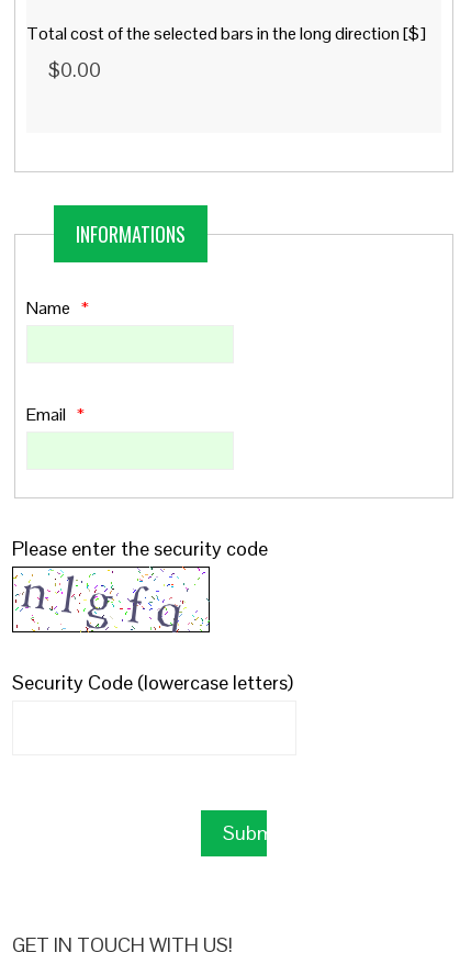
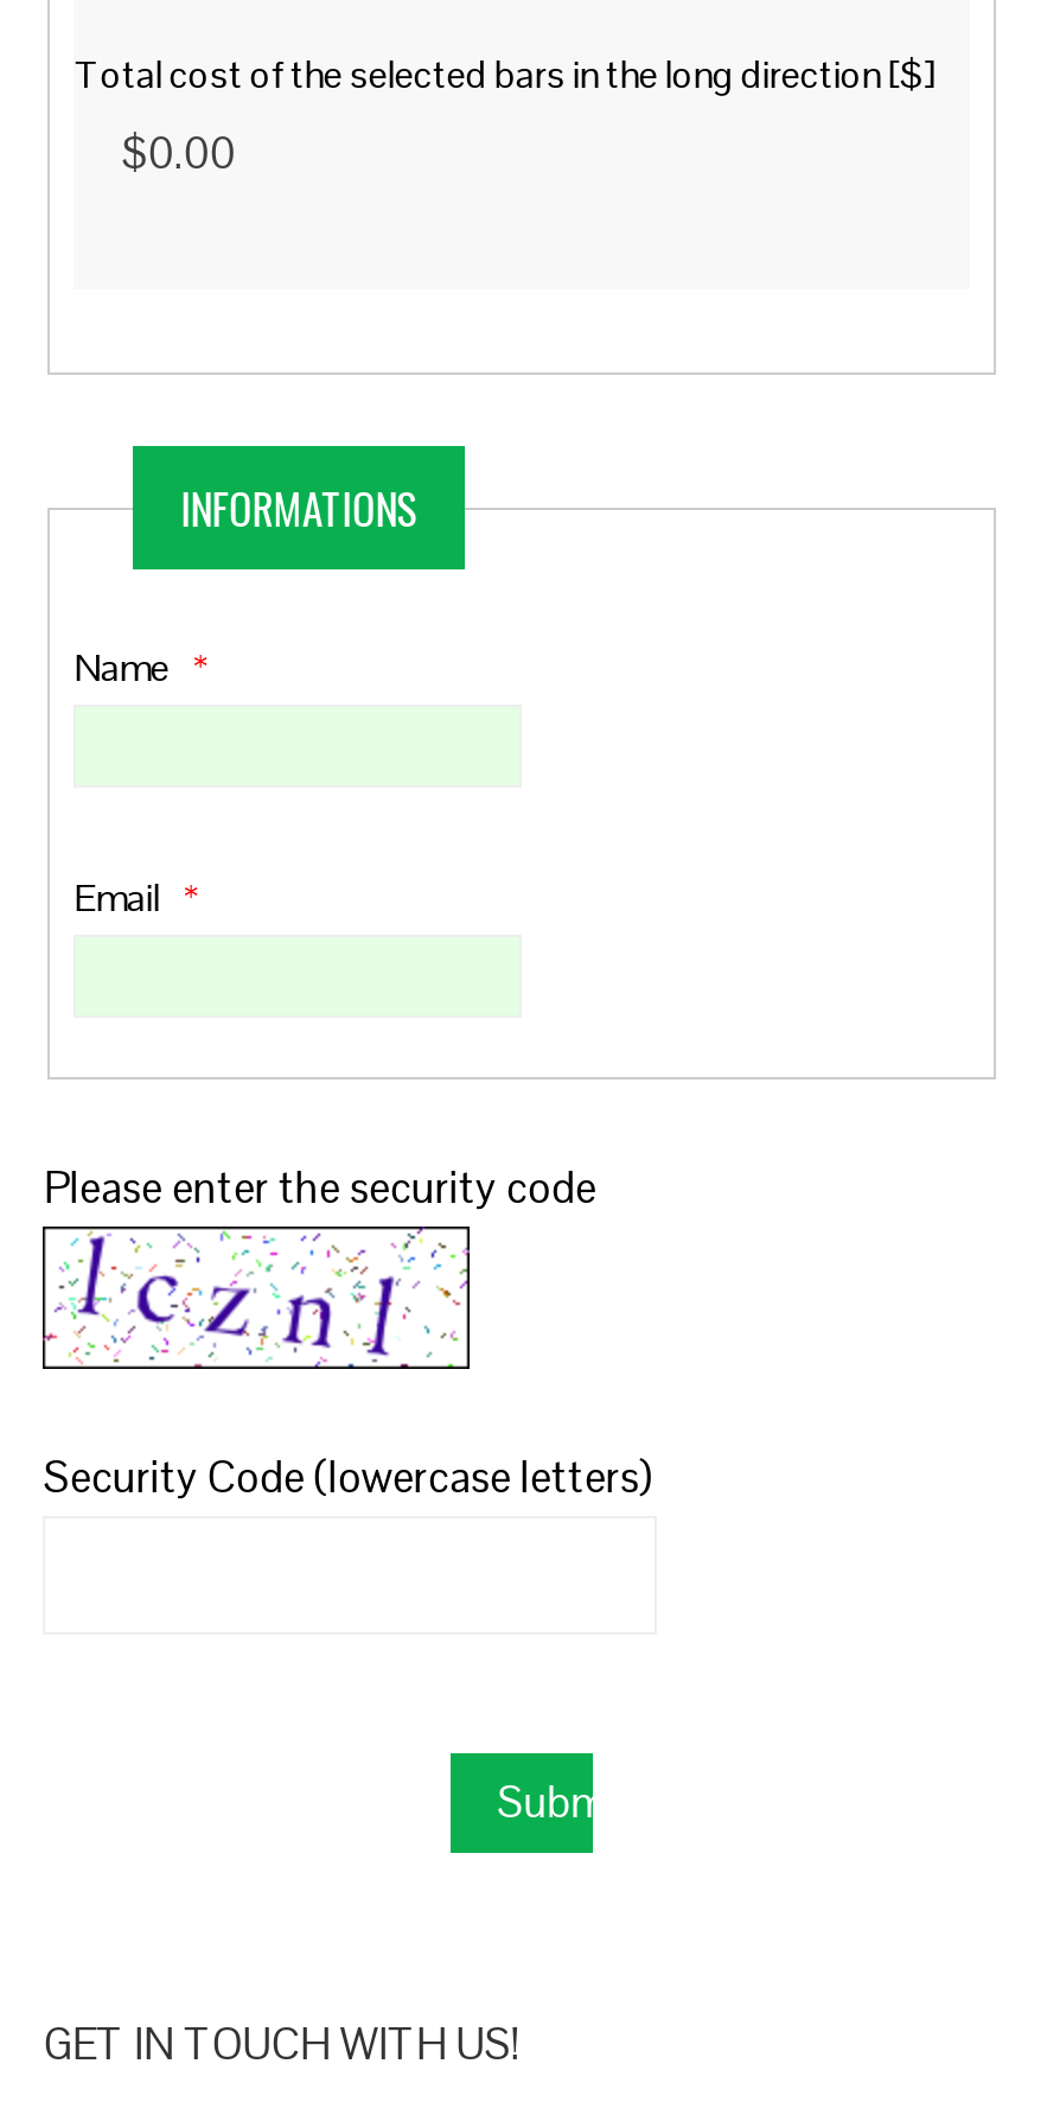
[12,567,210,632] [image] -> [45,1229,467,1369] [image]

